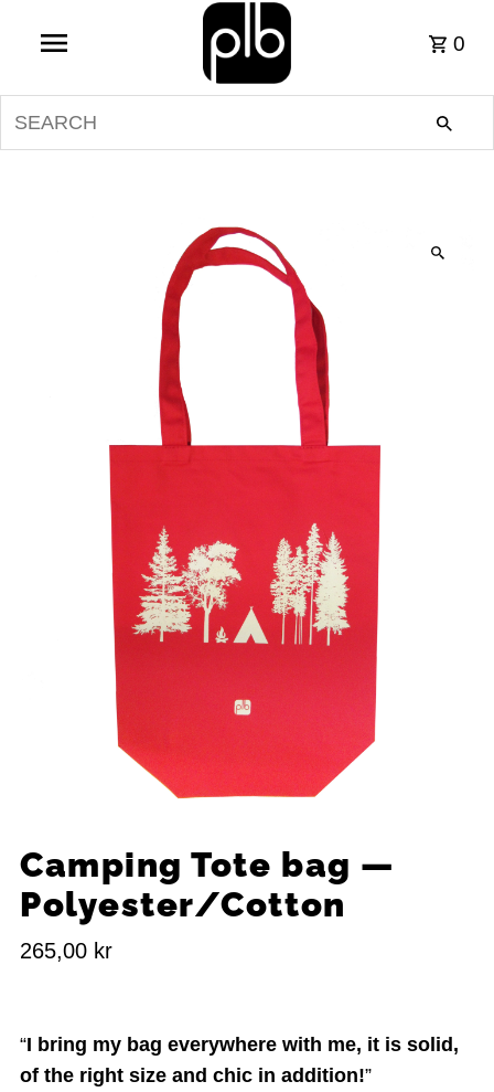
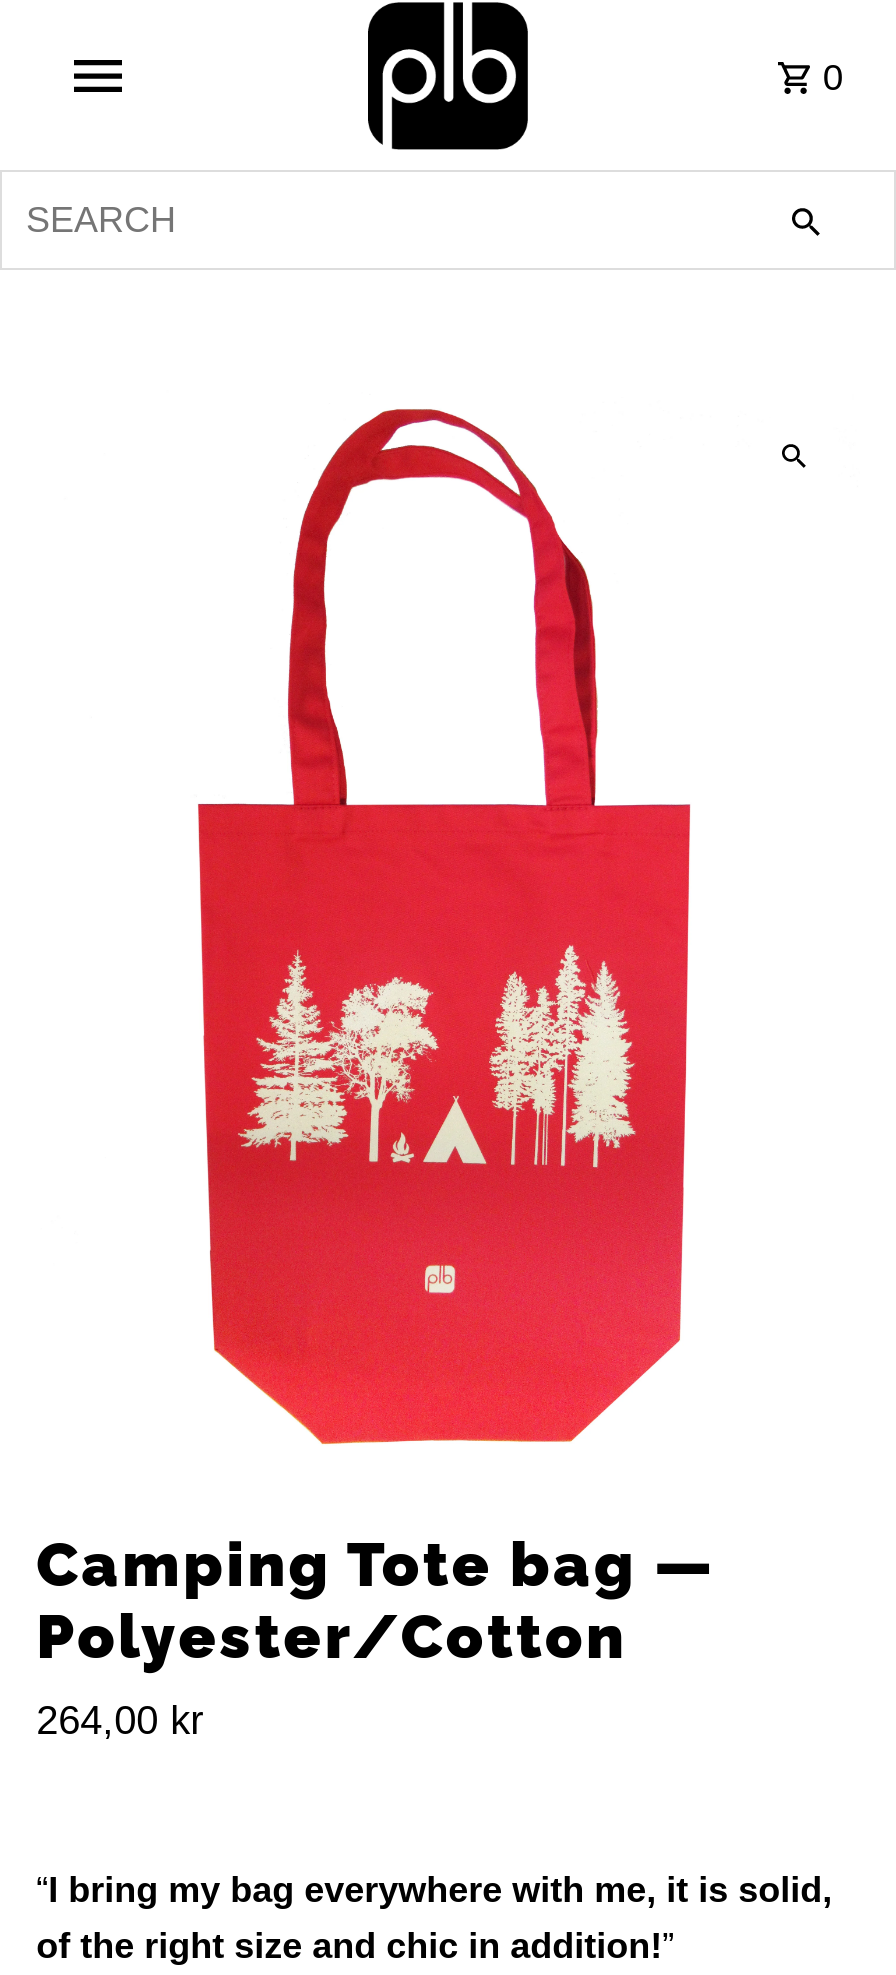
[20,938,113,963] 265,00 kr -> [36,1698,204,1742] 264,00 kr

